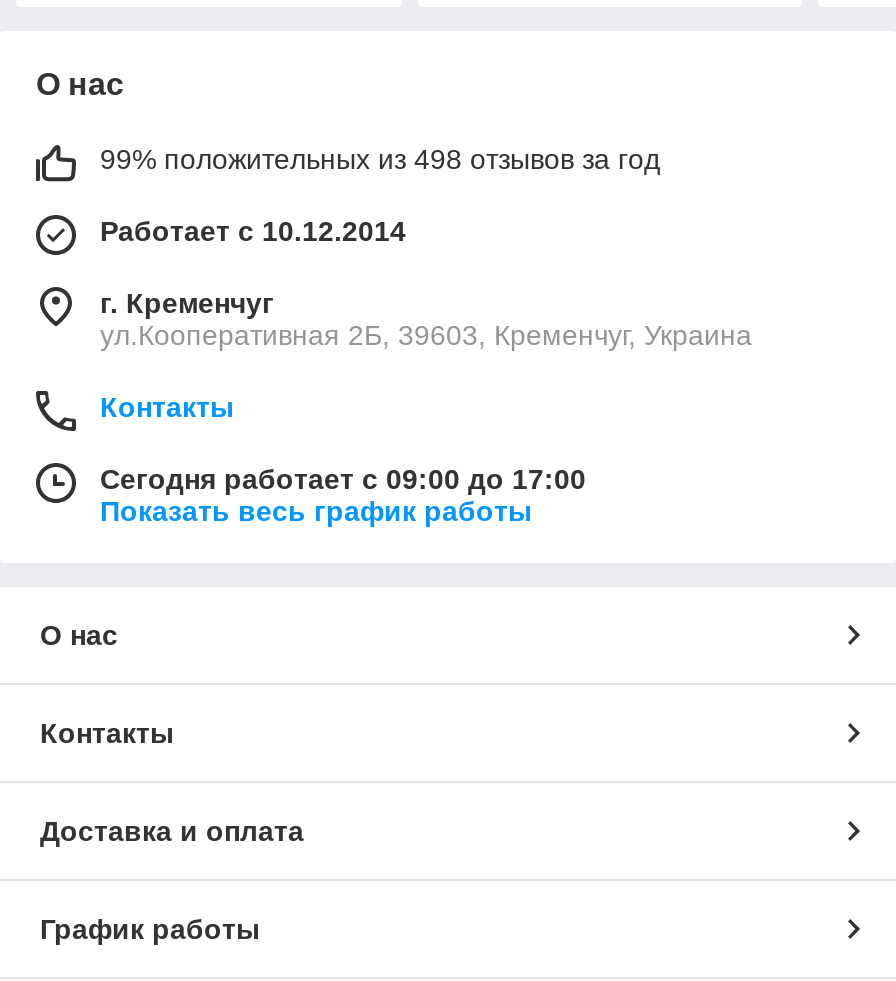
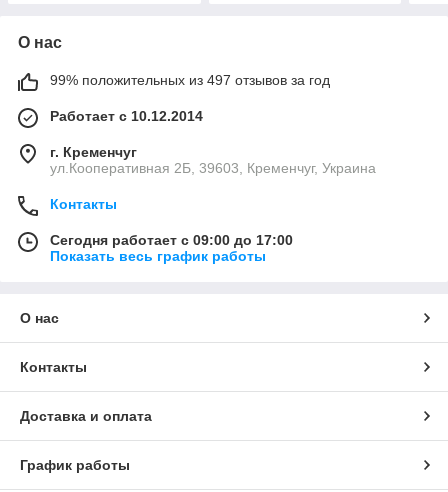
[100,143,660,175] 99% положительных из 498 отзывов за год -> [50,72,330,88] 99% положительных из 497 отзывов за год

